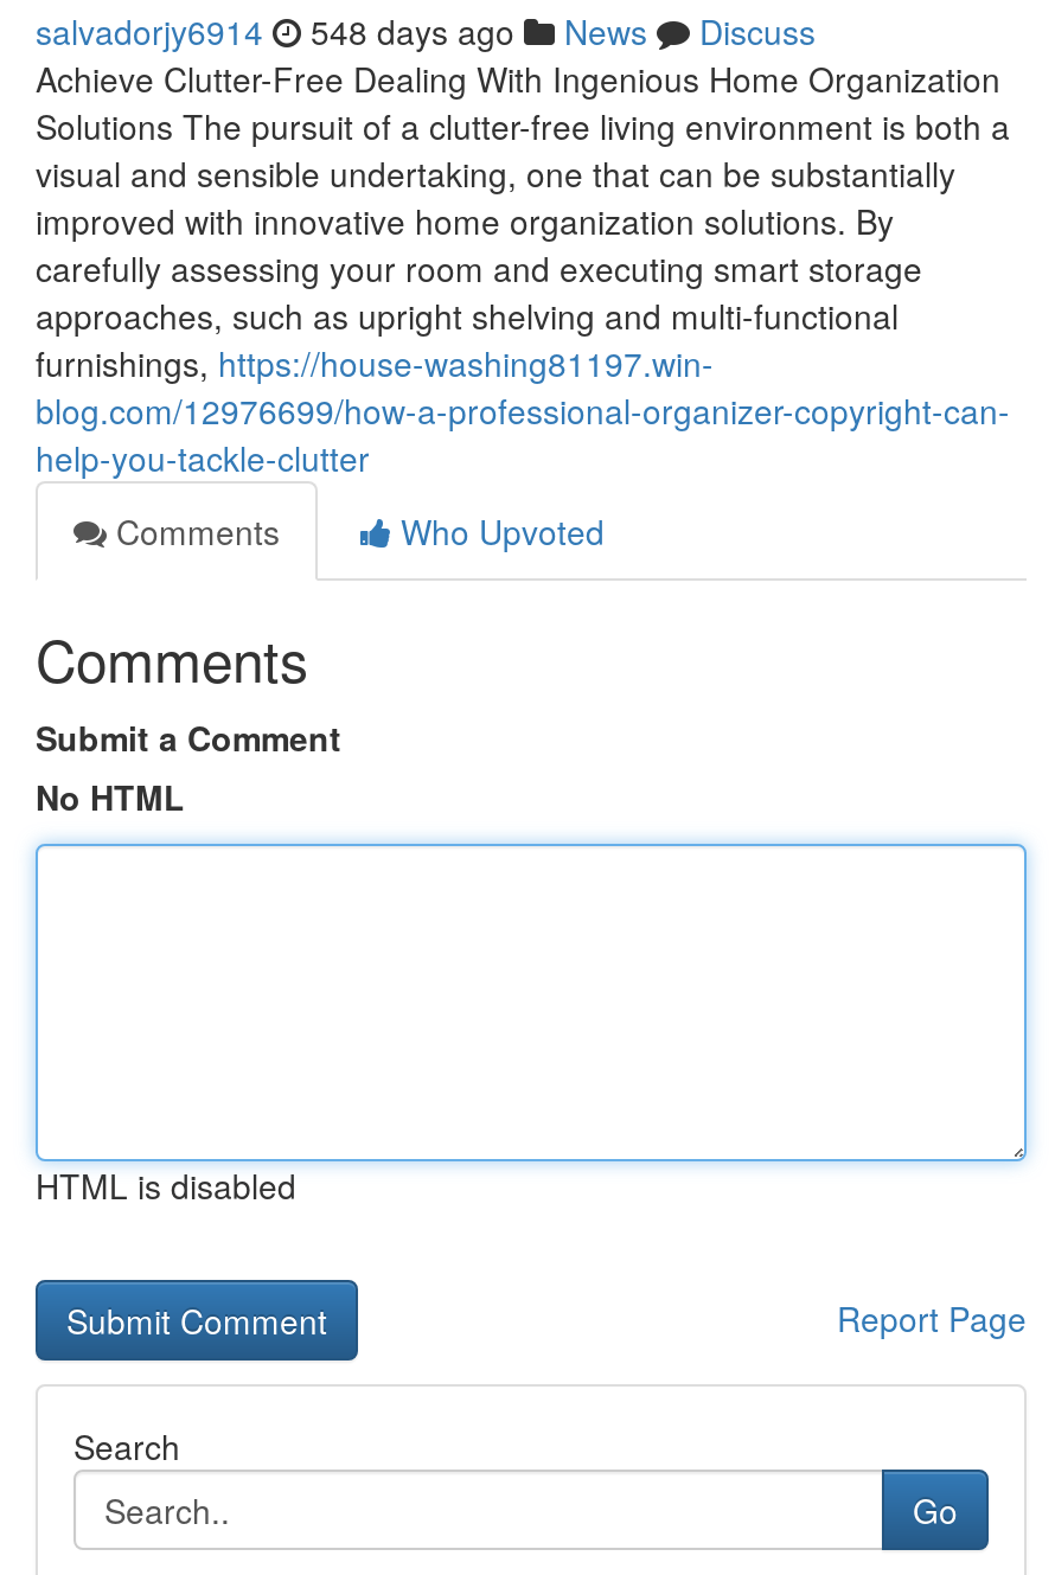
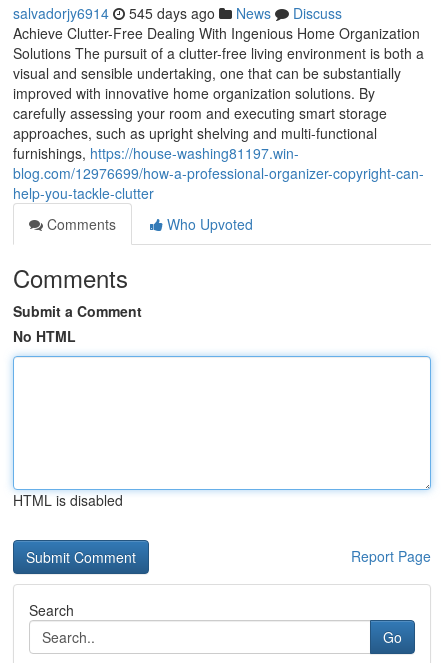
[36,7,816,55] salvadorjy6914 548 days ago News Discuss -> [13,3,342,23] salvadorjy6914 545 days ago News Discuss

